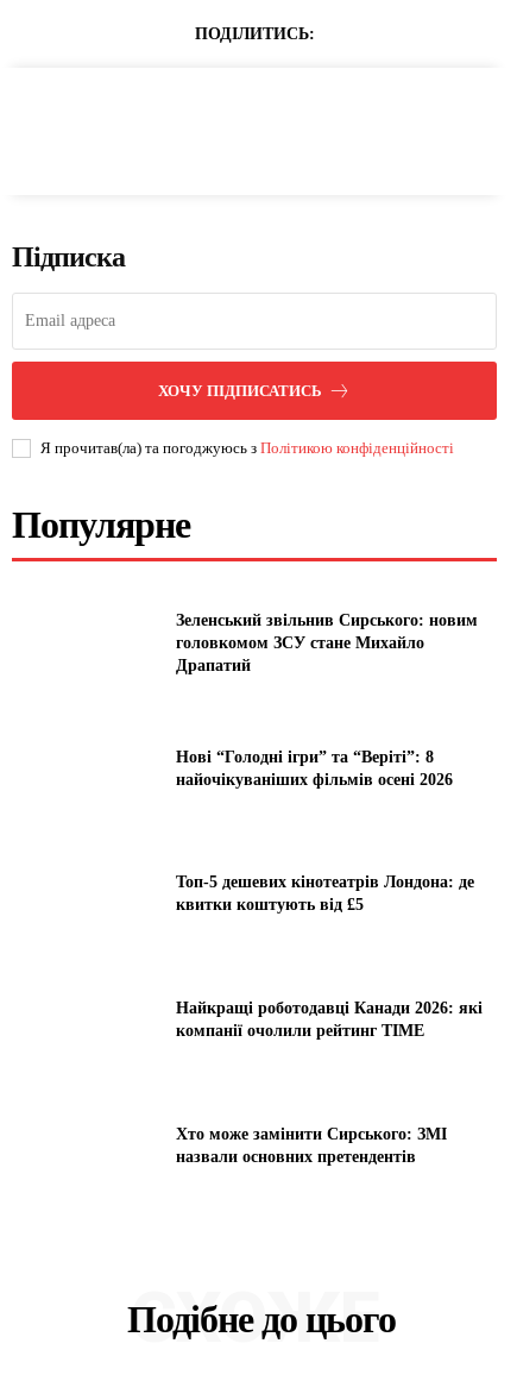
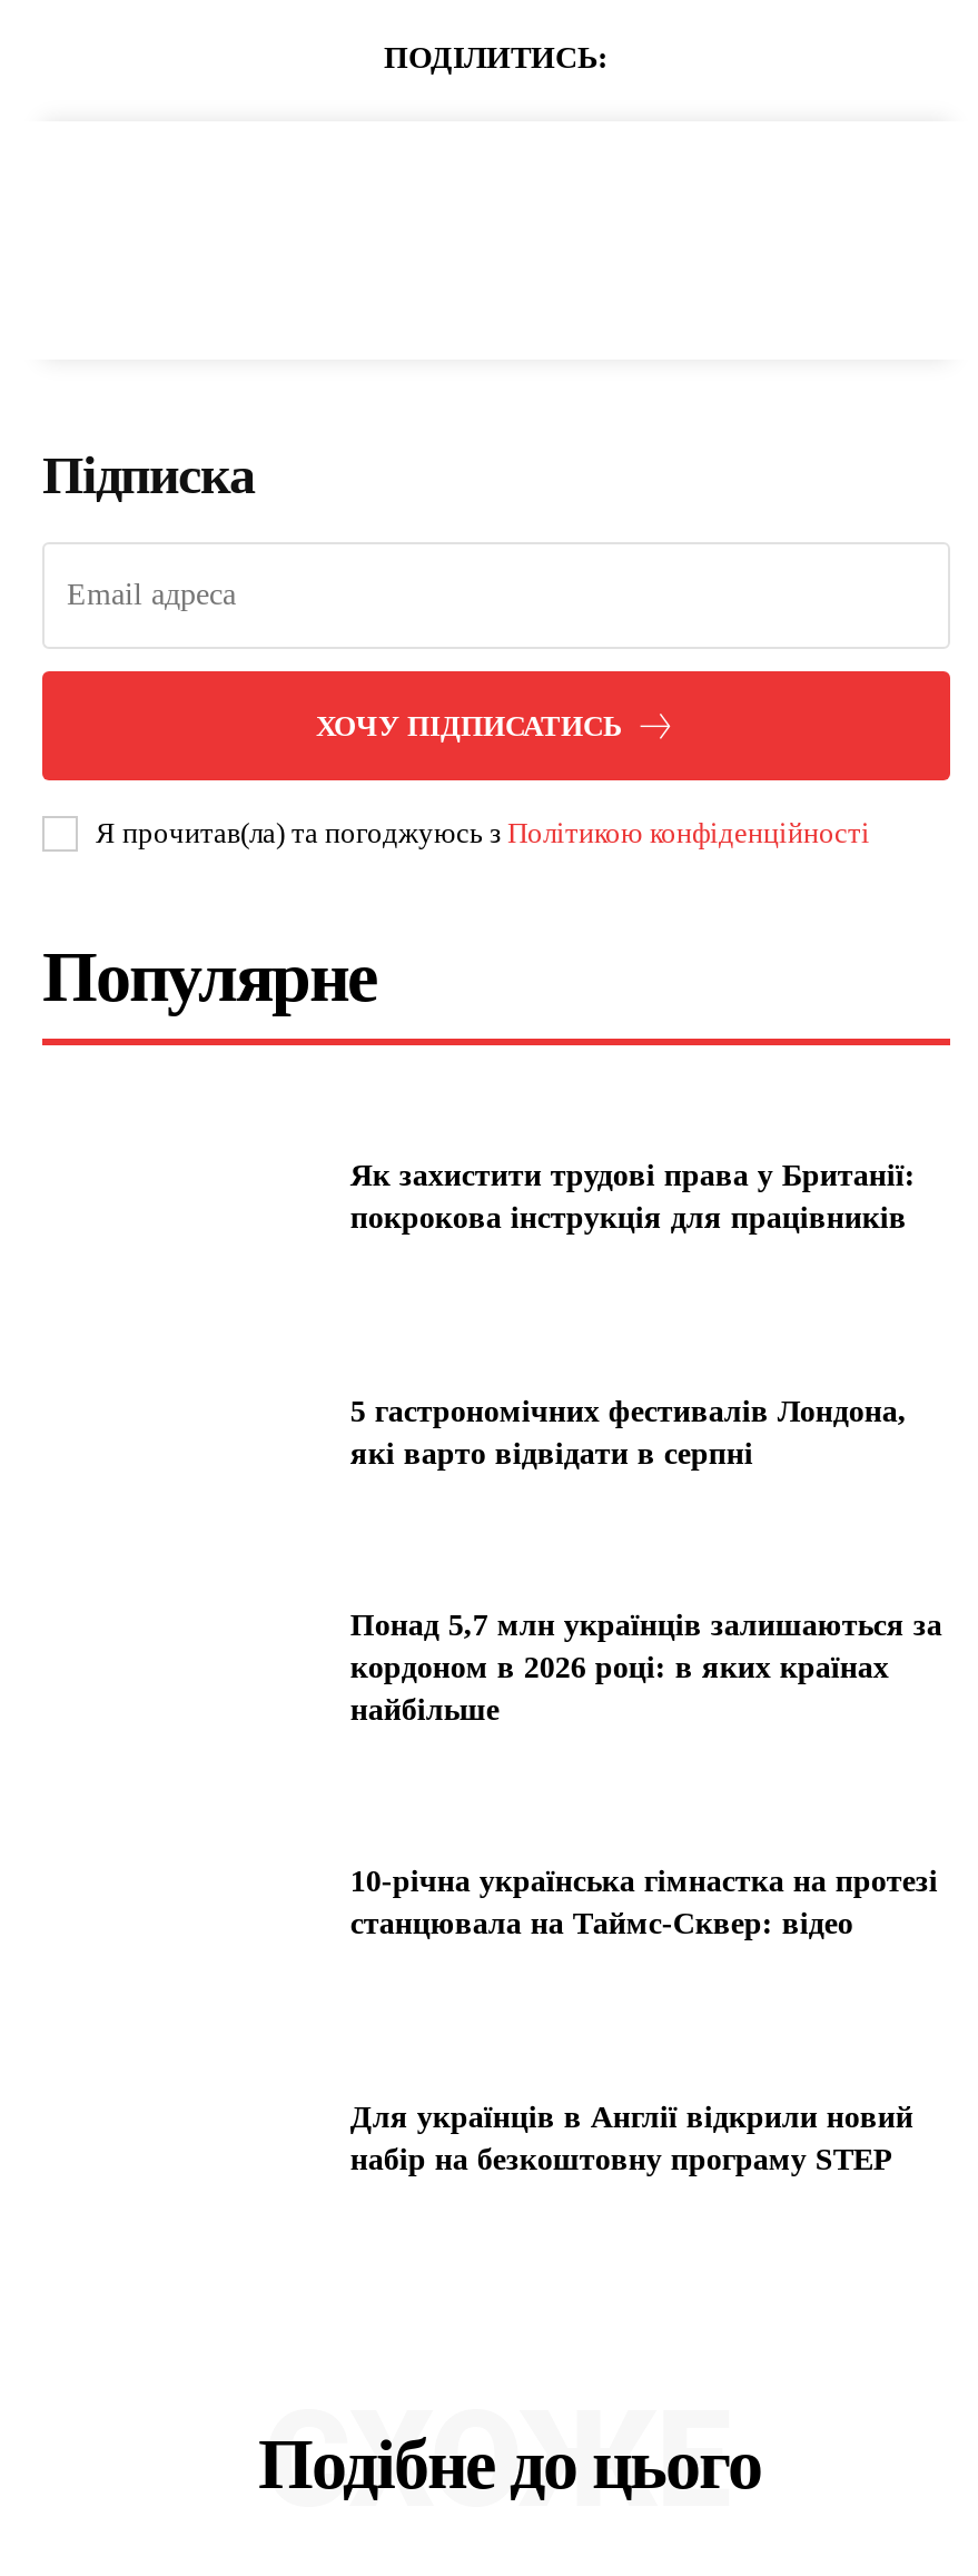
[176,611,478,674] Зеленський звільнив Сирського: новим | головкомом ЗСУ стане Михайло | Драпатий -> [350,1159,915,1235] Як захистити трудові права у Британії: | покрокова інструкція для працівників
[176,748,453,788] Нові “Голодні ігри” та “Веріті”: 8 | найочікуваніших фільмів осені 2026 -> [350,1394,907,1470] 5 гастрономічних фестивалів Лондона, | які варто відвідати в серпні
[176,874,475,914] Топ-5 дешевих кінотеатрів Лондона: де | квитки коштують від £5 -> [350,1609,942,1727] Понад 5,7 млн українців залишаються за | кордоном в 2026 році: в яких країнах | найбільше
[176,999,483,1040] Найкращі роботодавці Канади 2026: які | компанії очолили рейтинг TIME -> [350,1865,938,1941] 10-річна українська гімнастка на протезі | станцювала на Таймс-Сквер: відео
[176,1125,447,1165] Хто може замінити Сирського: ЗМІ | назвали основних претендентів -> [350,2100,913,2176] Для українців в Англії відкрили новий | набір на безкоштовну програму STEP

